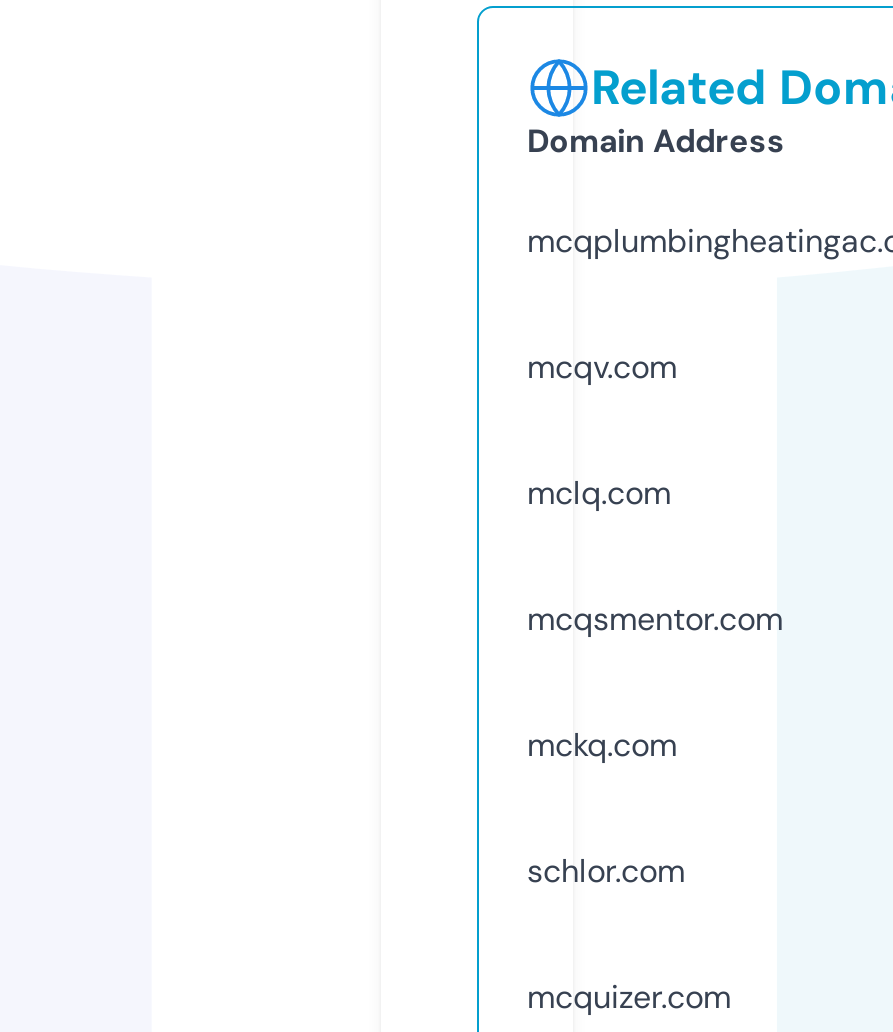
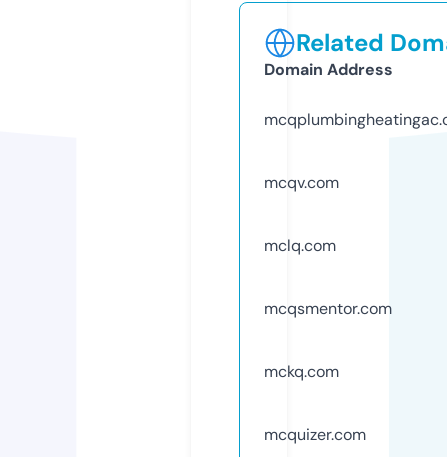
[527,850,685,892] schlor.com -> none

